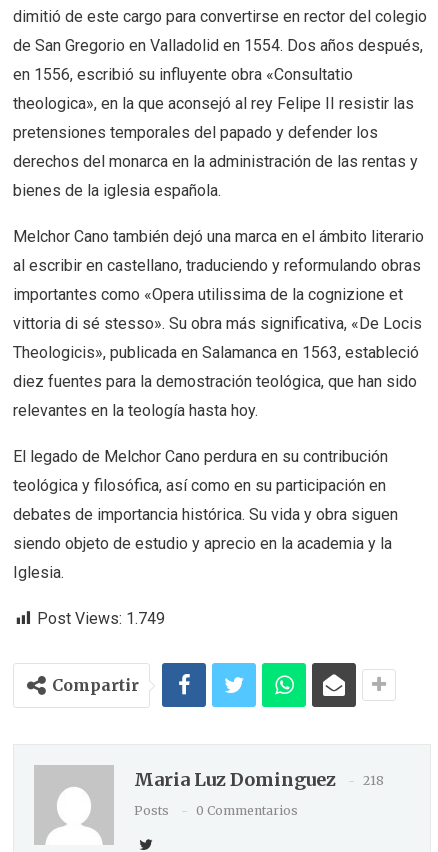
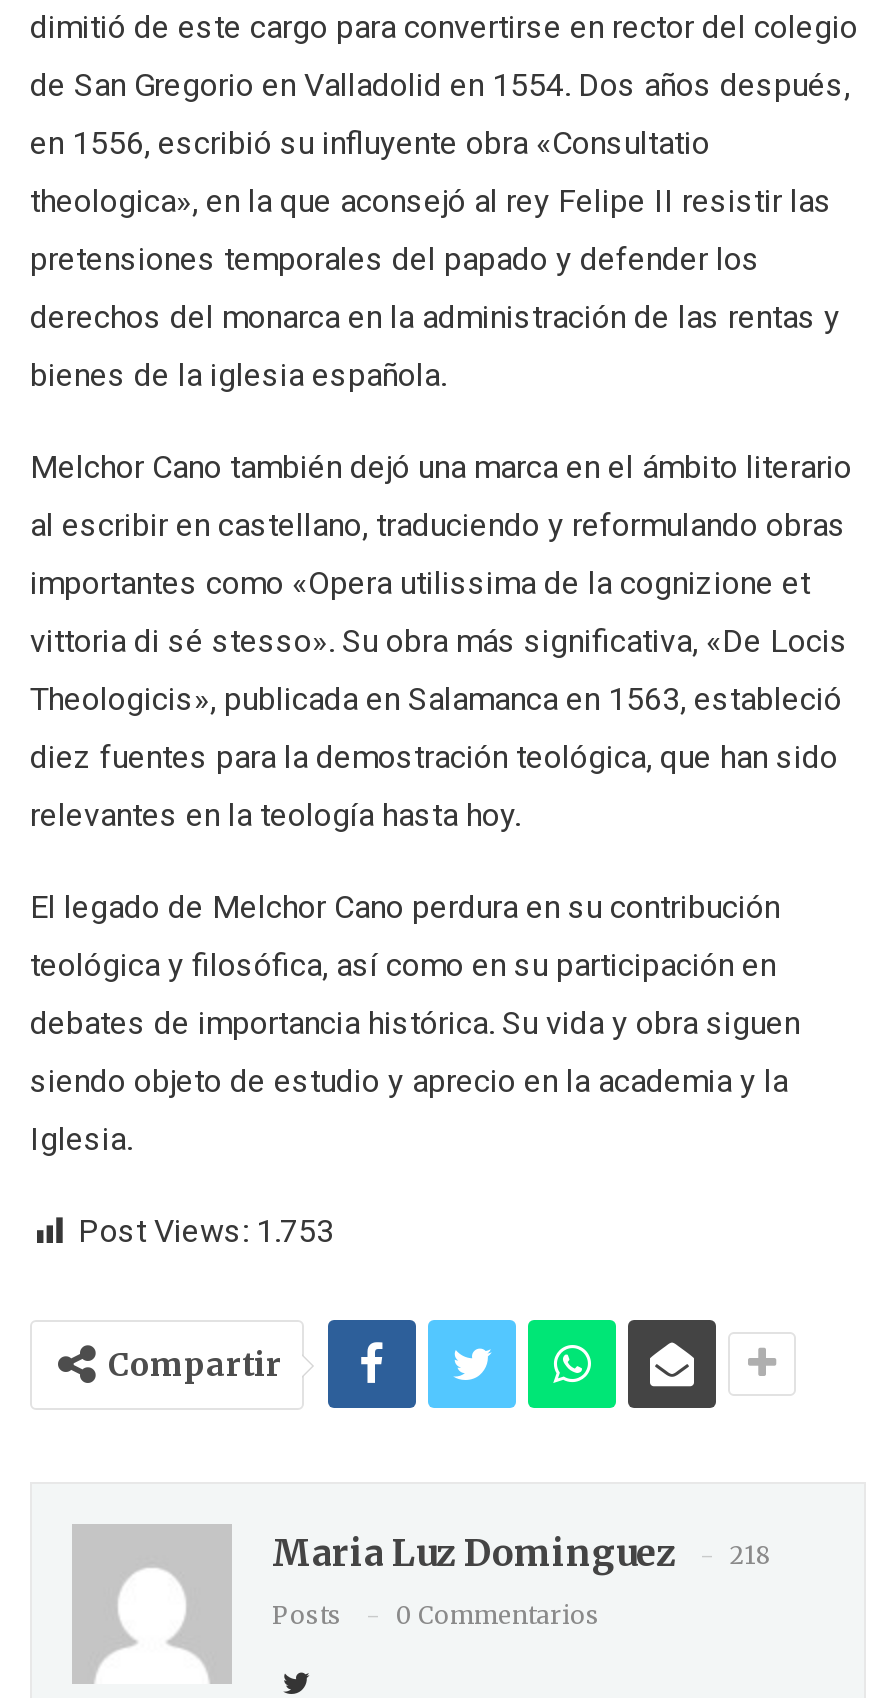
[37,609,165,628] Post Views: 1.749 -> [78,1213,334,1251] Post Views: 1.753

